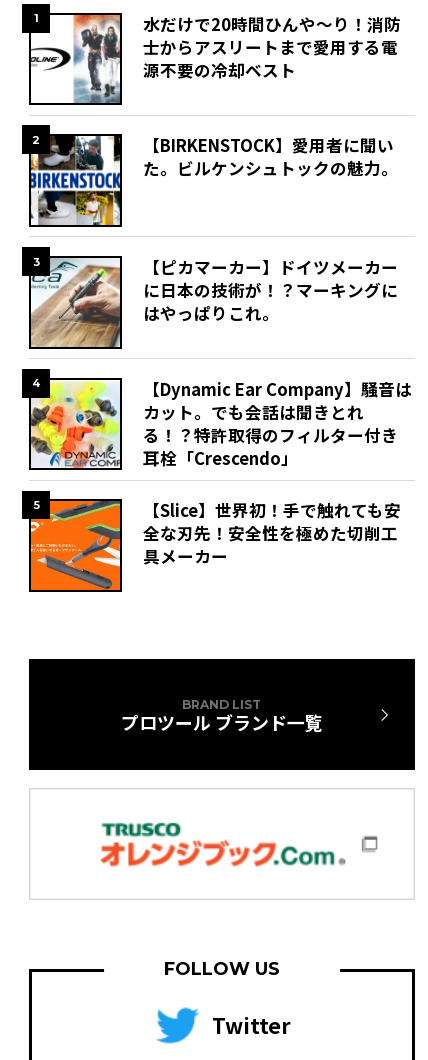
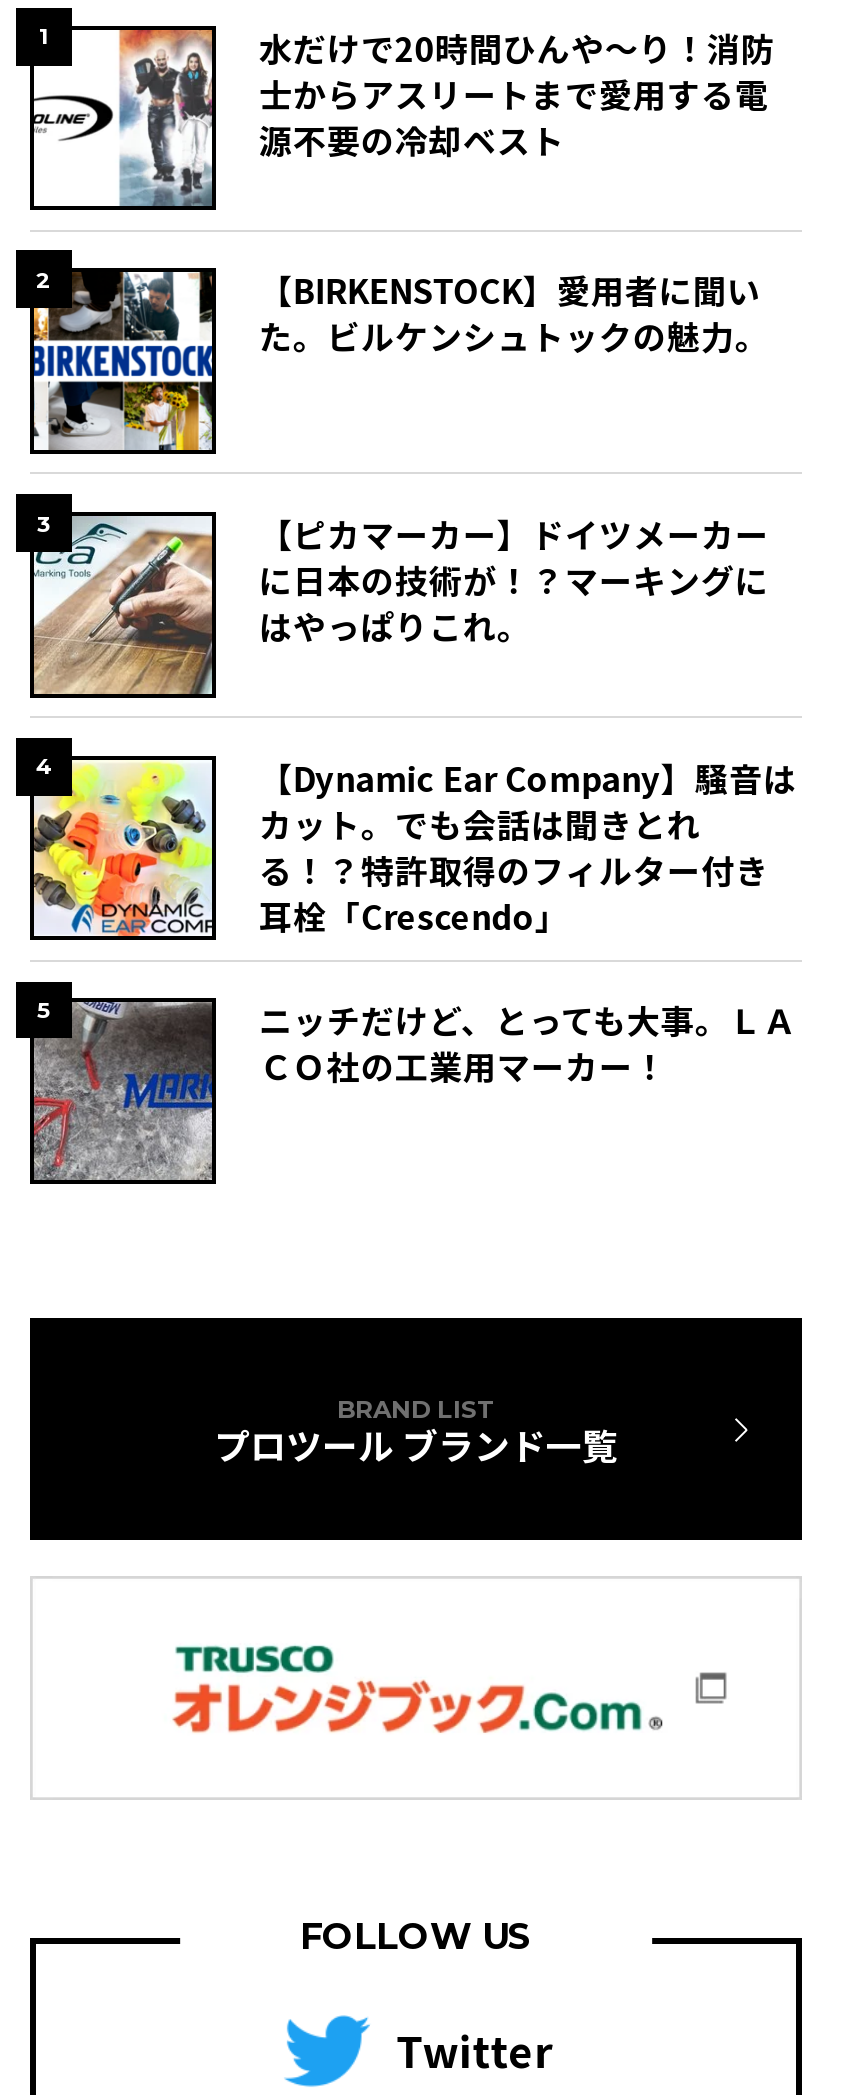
[30,498,401,591] [image] | 【Slice】世界初！手で触れても安 | 全な刃先！安全性を極めた切削工 | 具メーカー -> [32,997,797,1182] [image] | ニッチだけど、とっても大事。ＬＡ | ＣＯ社の工業用マーカー！

